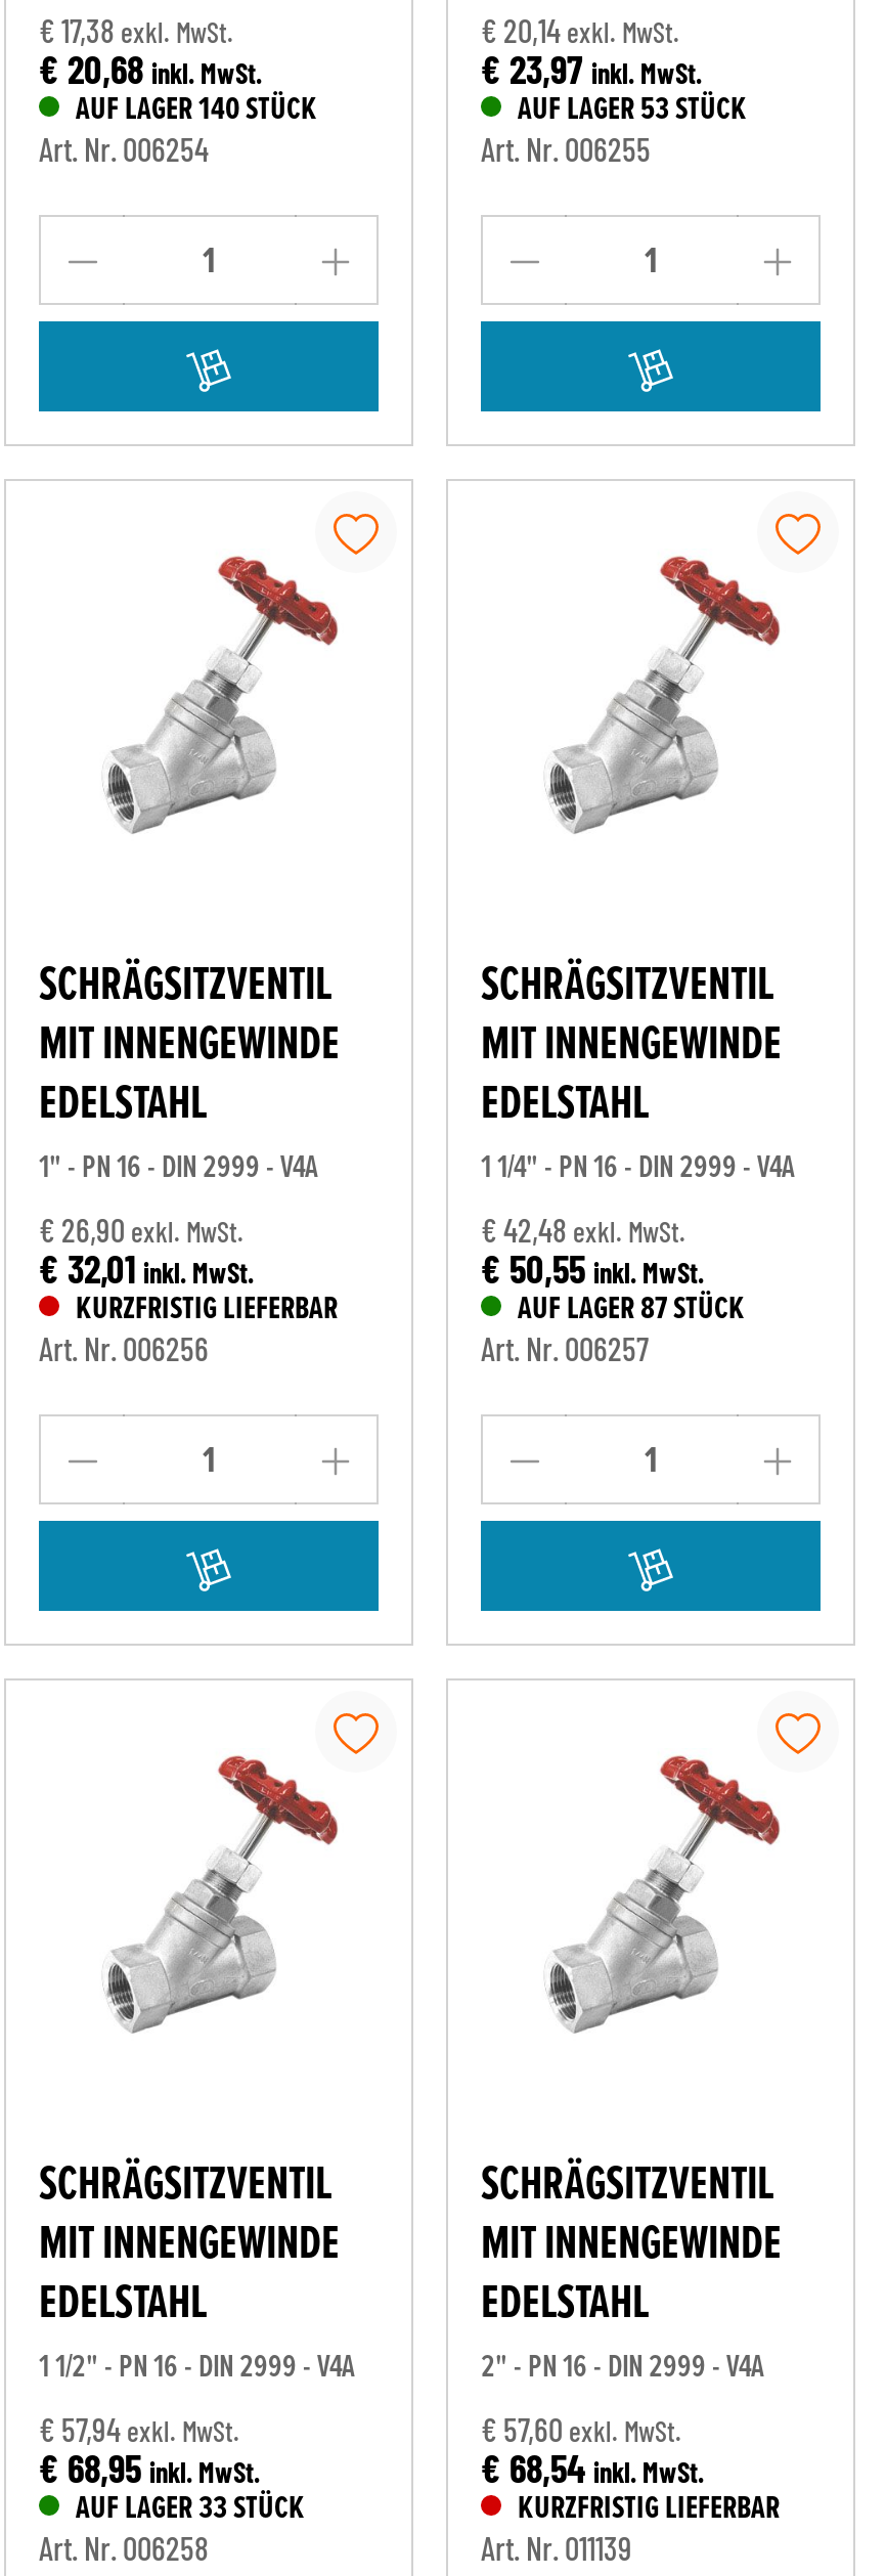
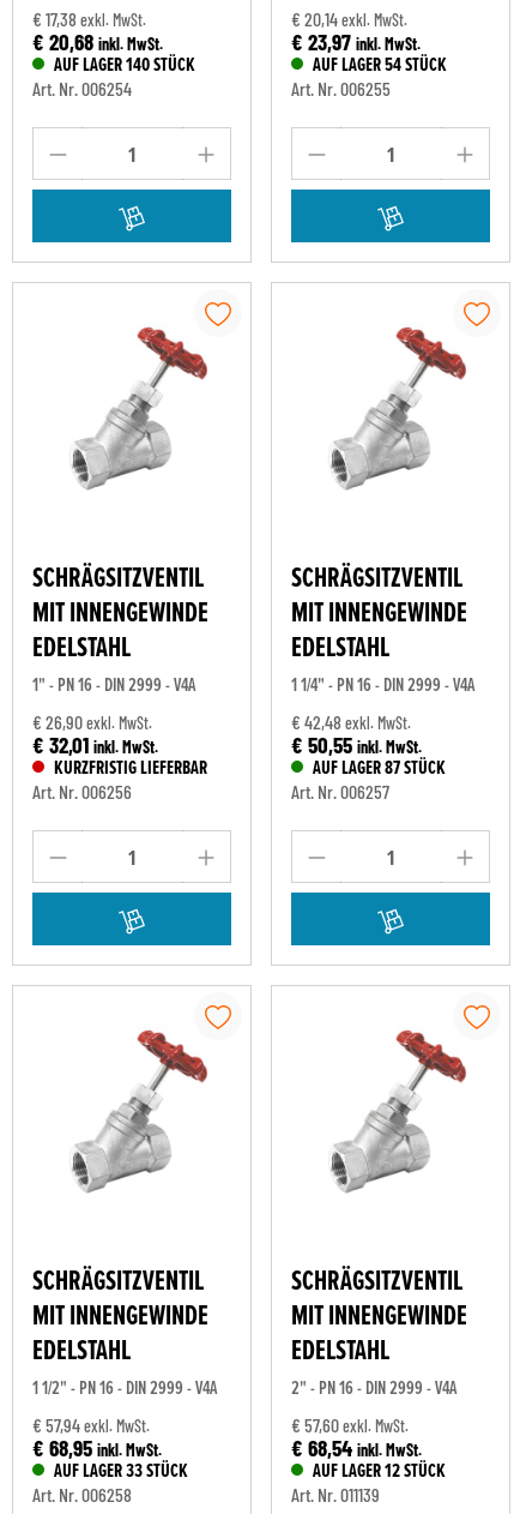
[512,84,747,131] AUF LAGER 53 STÜCK -> [309,50,447,78] AUF LAGER 54 STÜCK
[512,2483,780,2530] KURZFRISTIG LIEFERBAR -> [309,1456,446,1484] AUF LAGER 12 STÜCK

